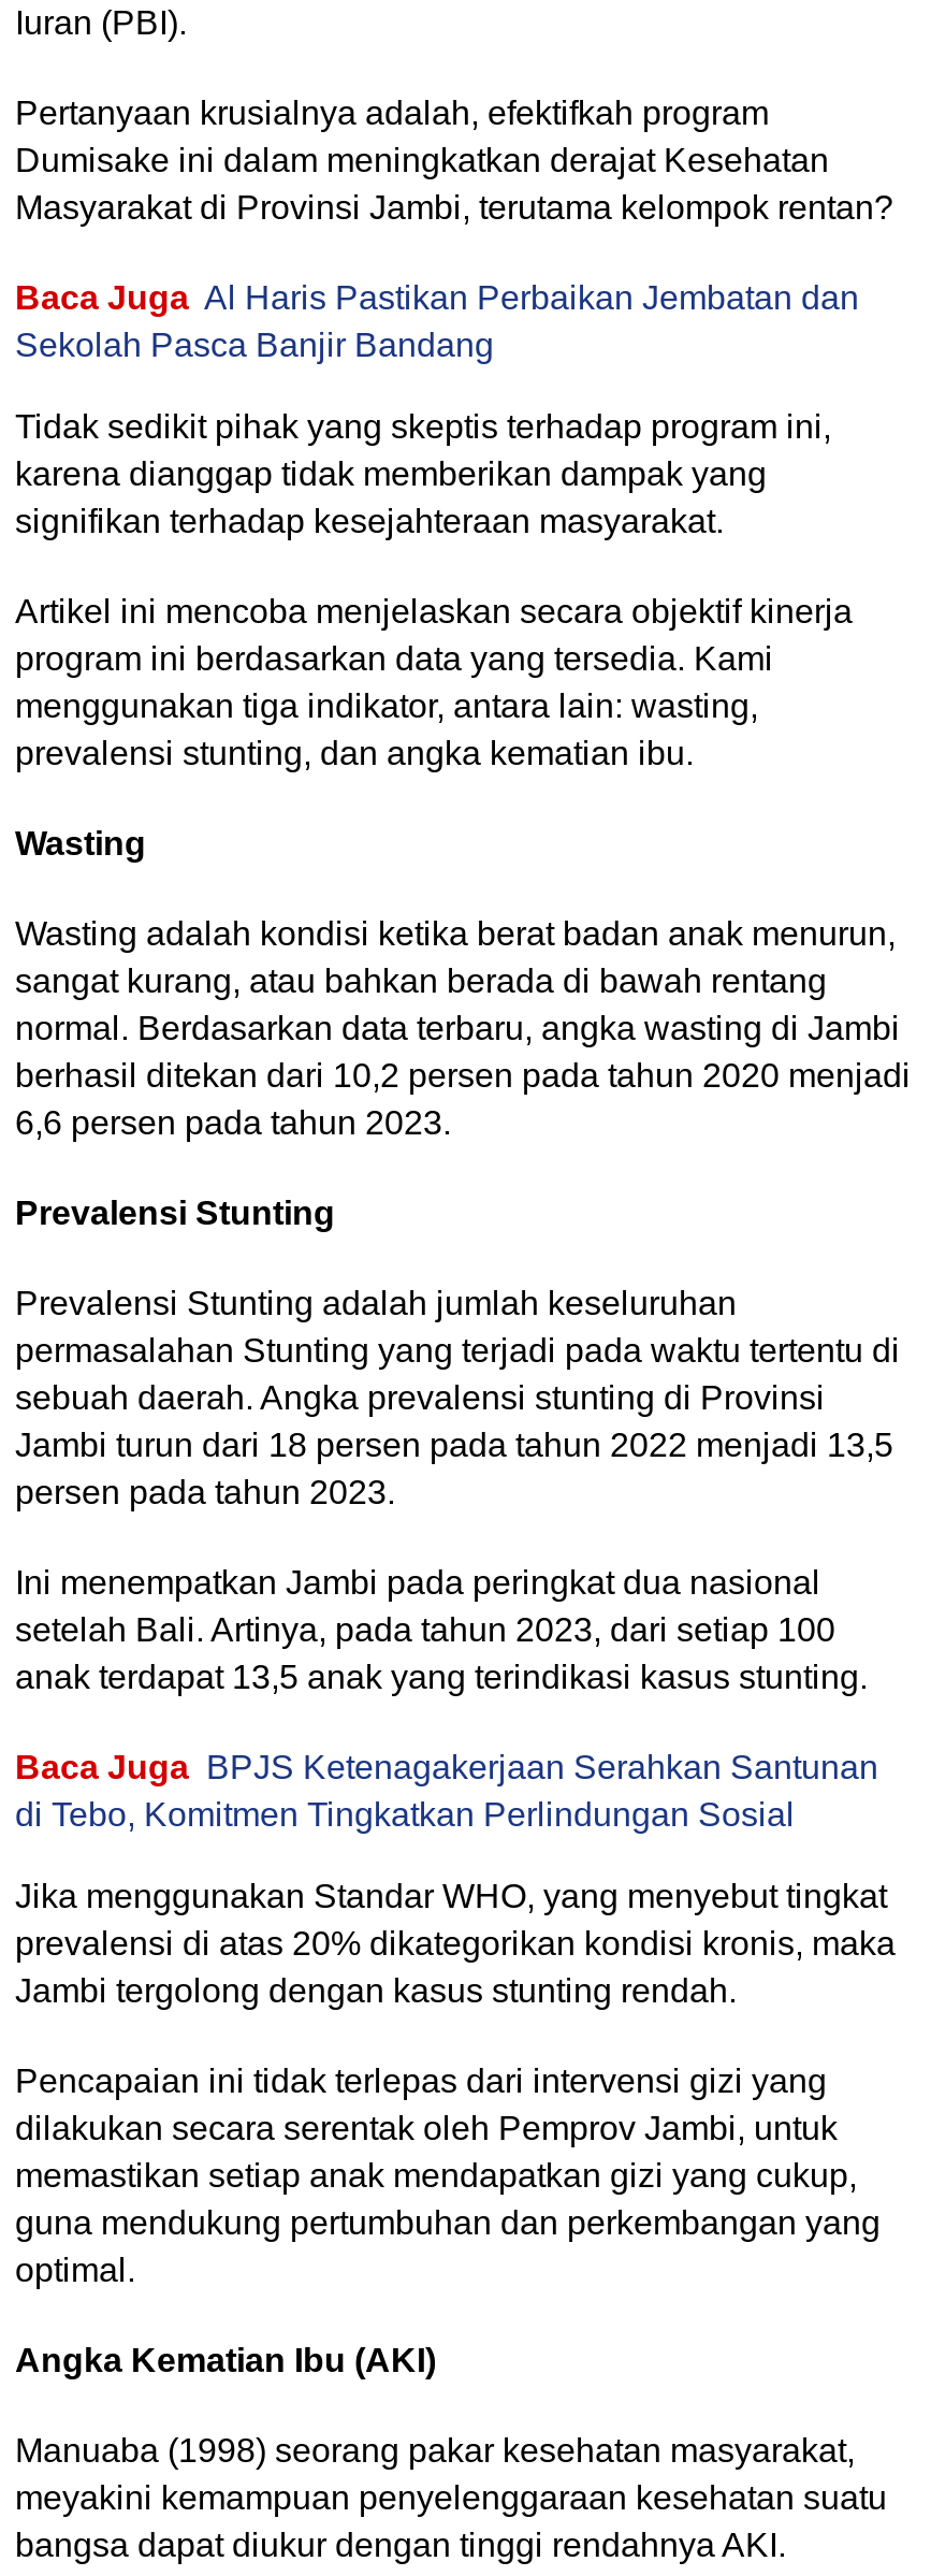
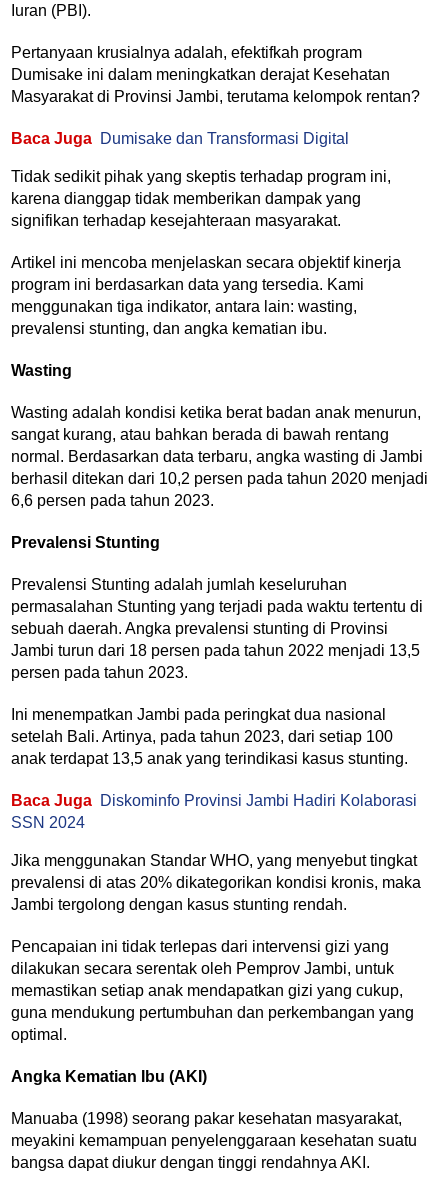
[15,280,859,364] Baca Juga Al Haris Pastikan Perbaikan Jembatan dan | Sekolah Pasca Banjir Bandang -> [11,130,349,147] Baca Juga Dumisake dan Transformasi Digital
[15,1750,878,1834] Baca Juga BPJS Ketenagakerjaan Serahkan Santunan | di Tebo, Komitmen Tingkatkan Perlindungan Sosial -> [11,792,417,831] Baca Juga Diskominfo Provinsi Jambi Hadiri Kolaborasi | SSN 2024

